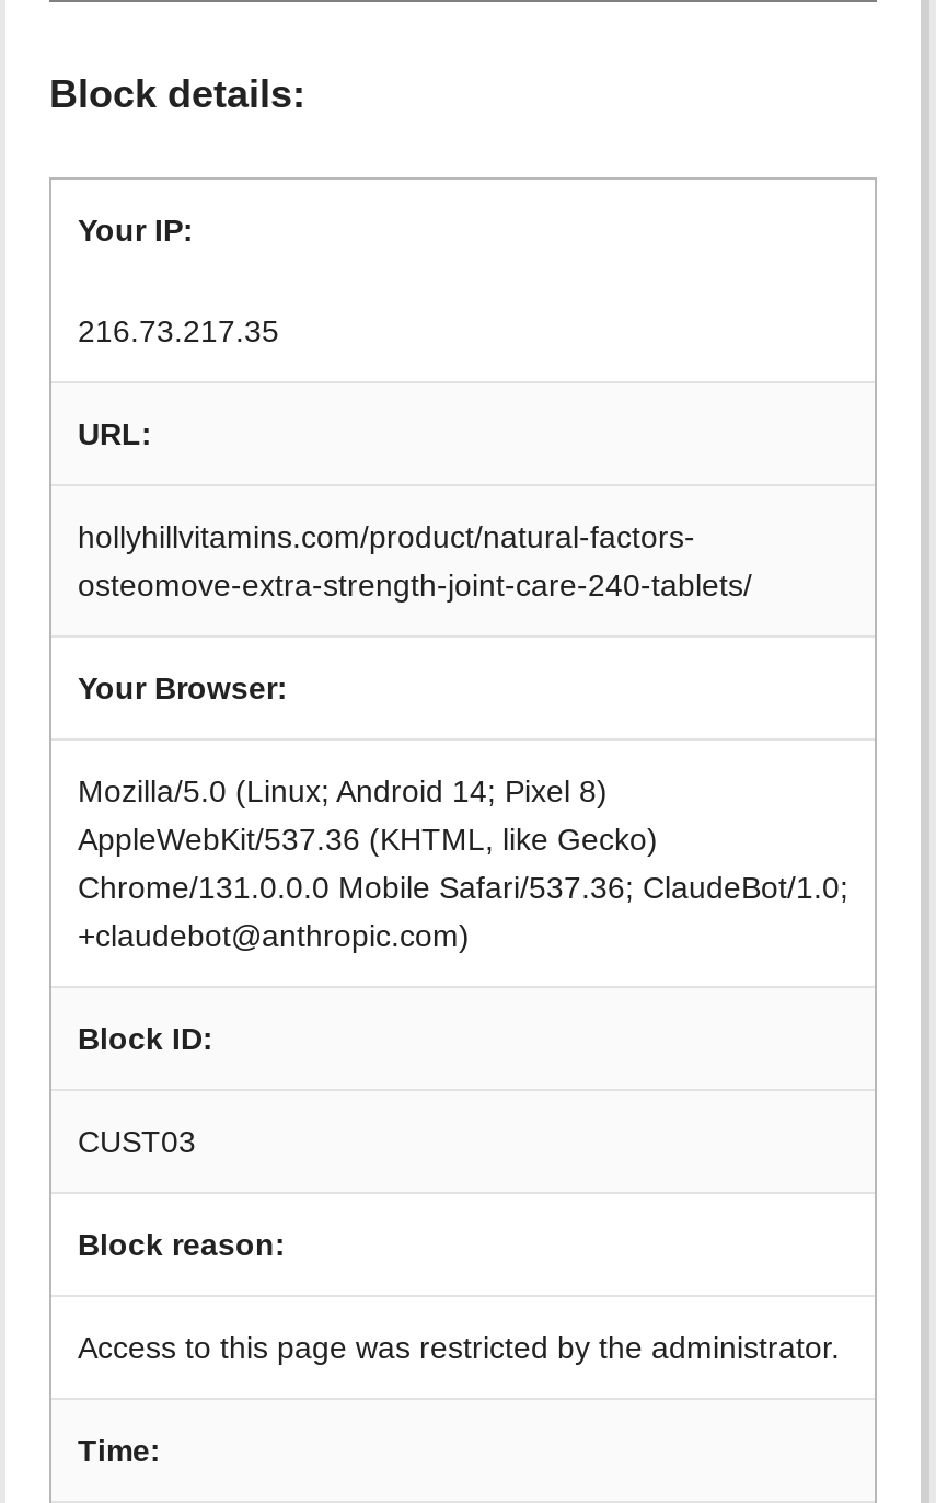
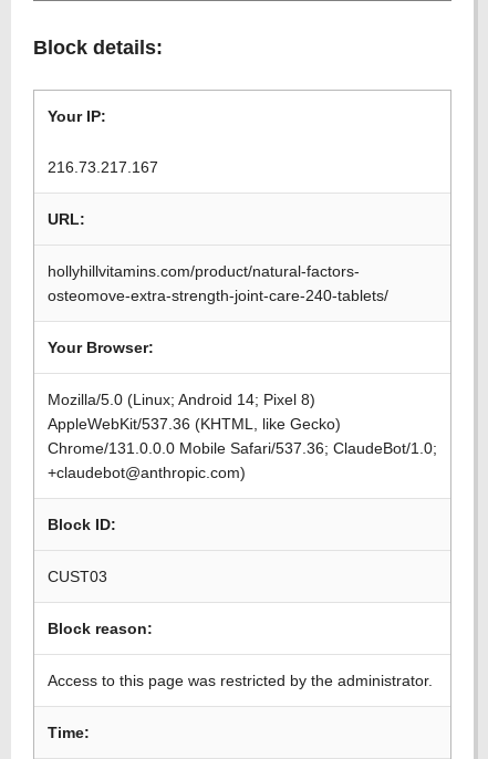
[78,313,279,348] 216.73.217.35 -> [48,158,158,176] 216.73.217.167

